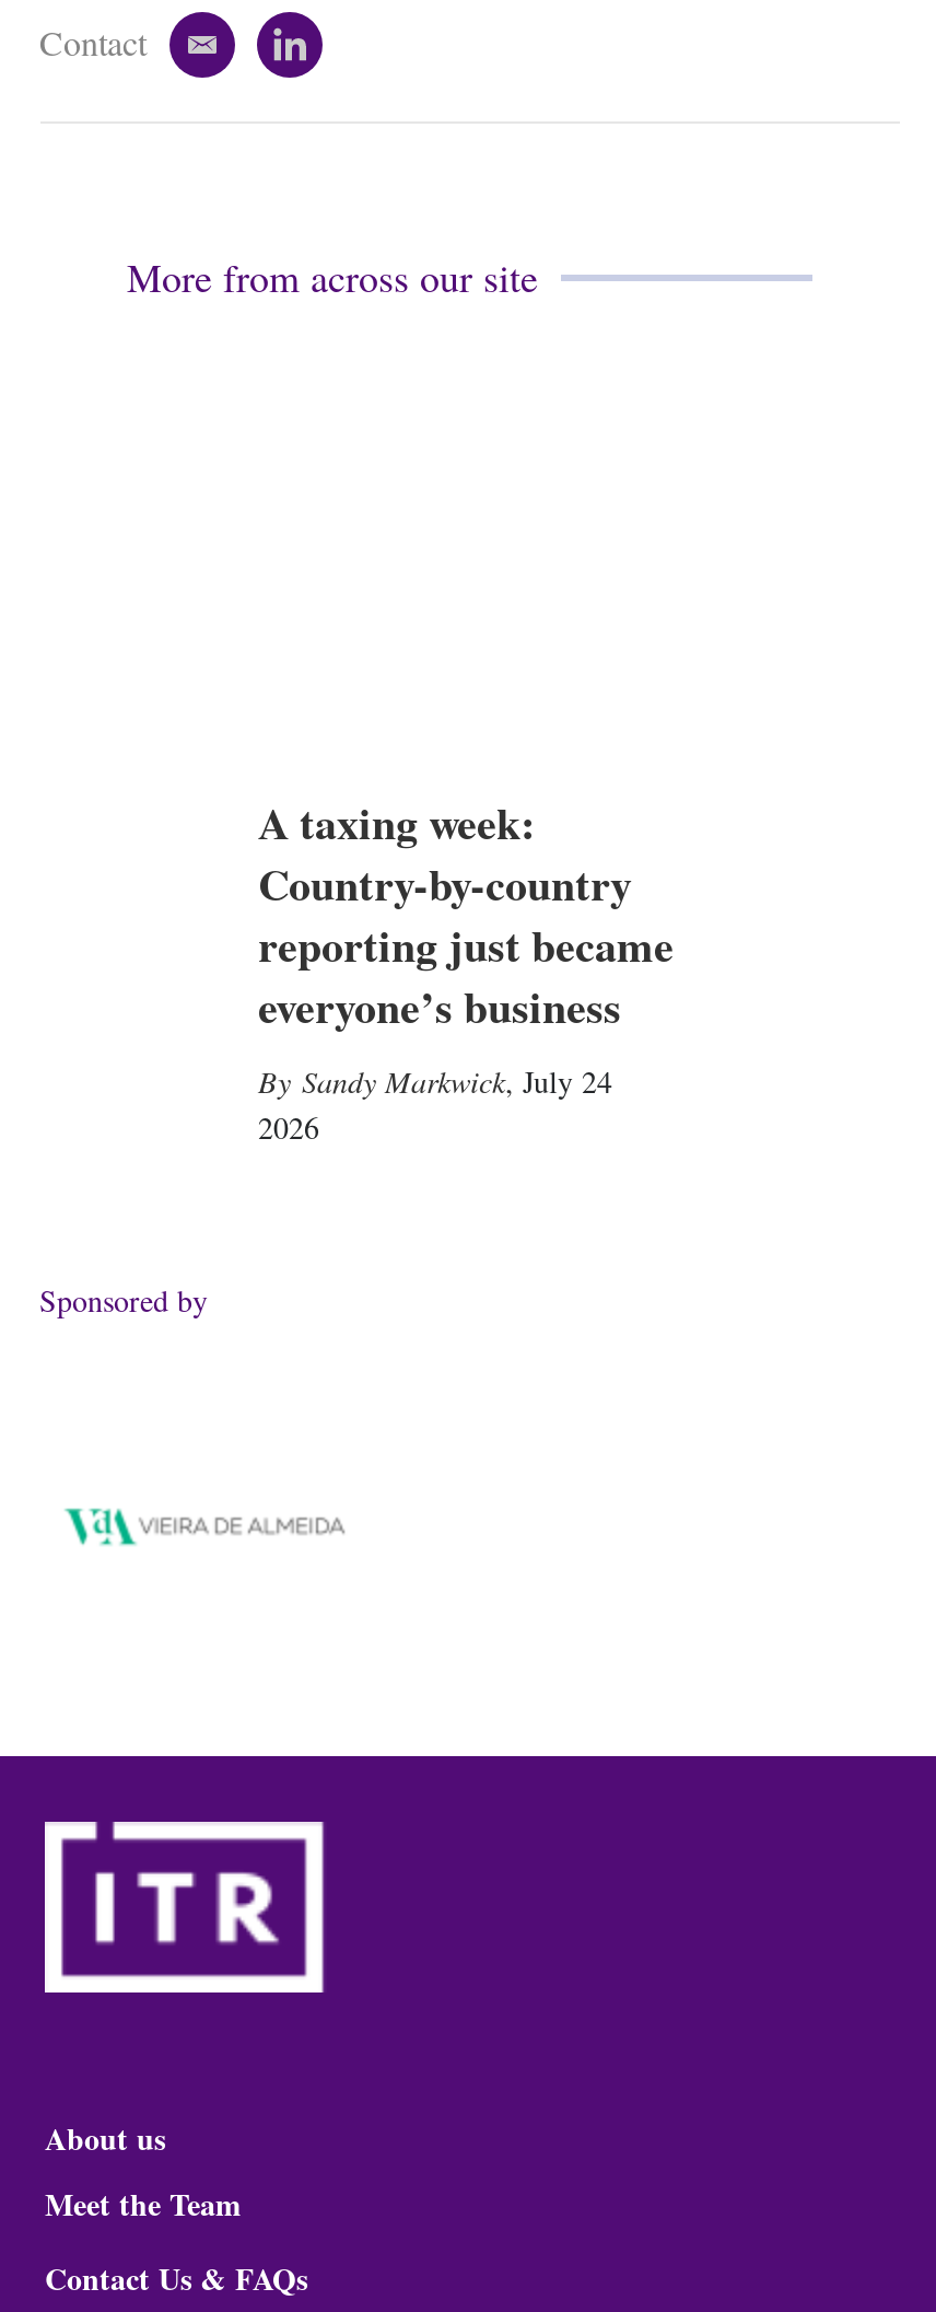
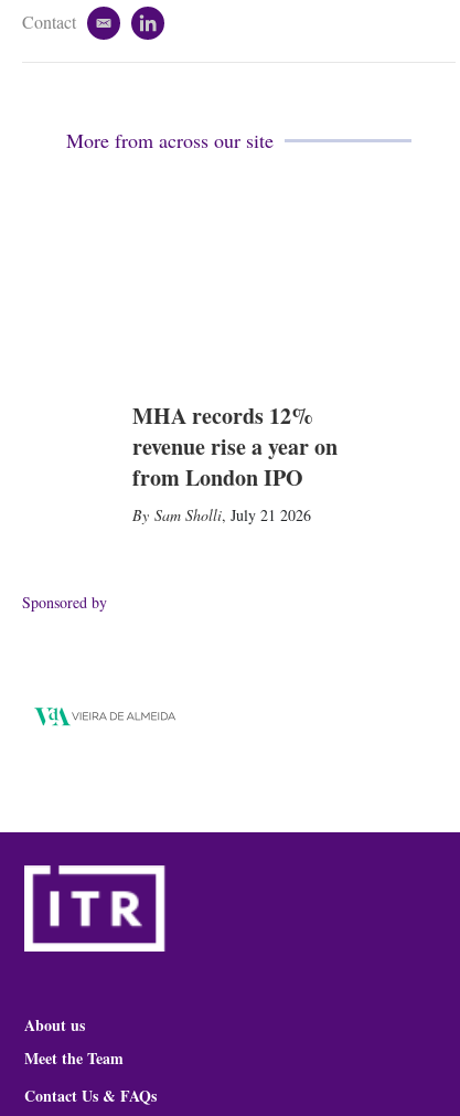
[258,790,674,1147] A taxing week: | Country-by-country | reporting just became | everyone’s business | Sandy Markwick, July 24 | 2026 -> [132,399,337,525] MHA records 12% | revenue rise a year on | from London IPO | Sam Sholli, July 21 2026

